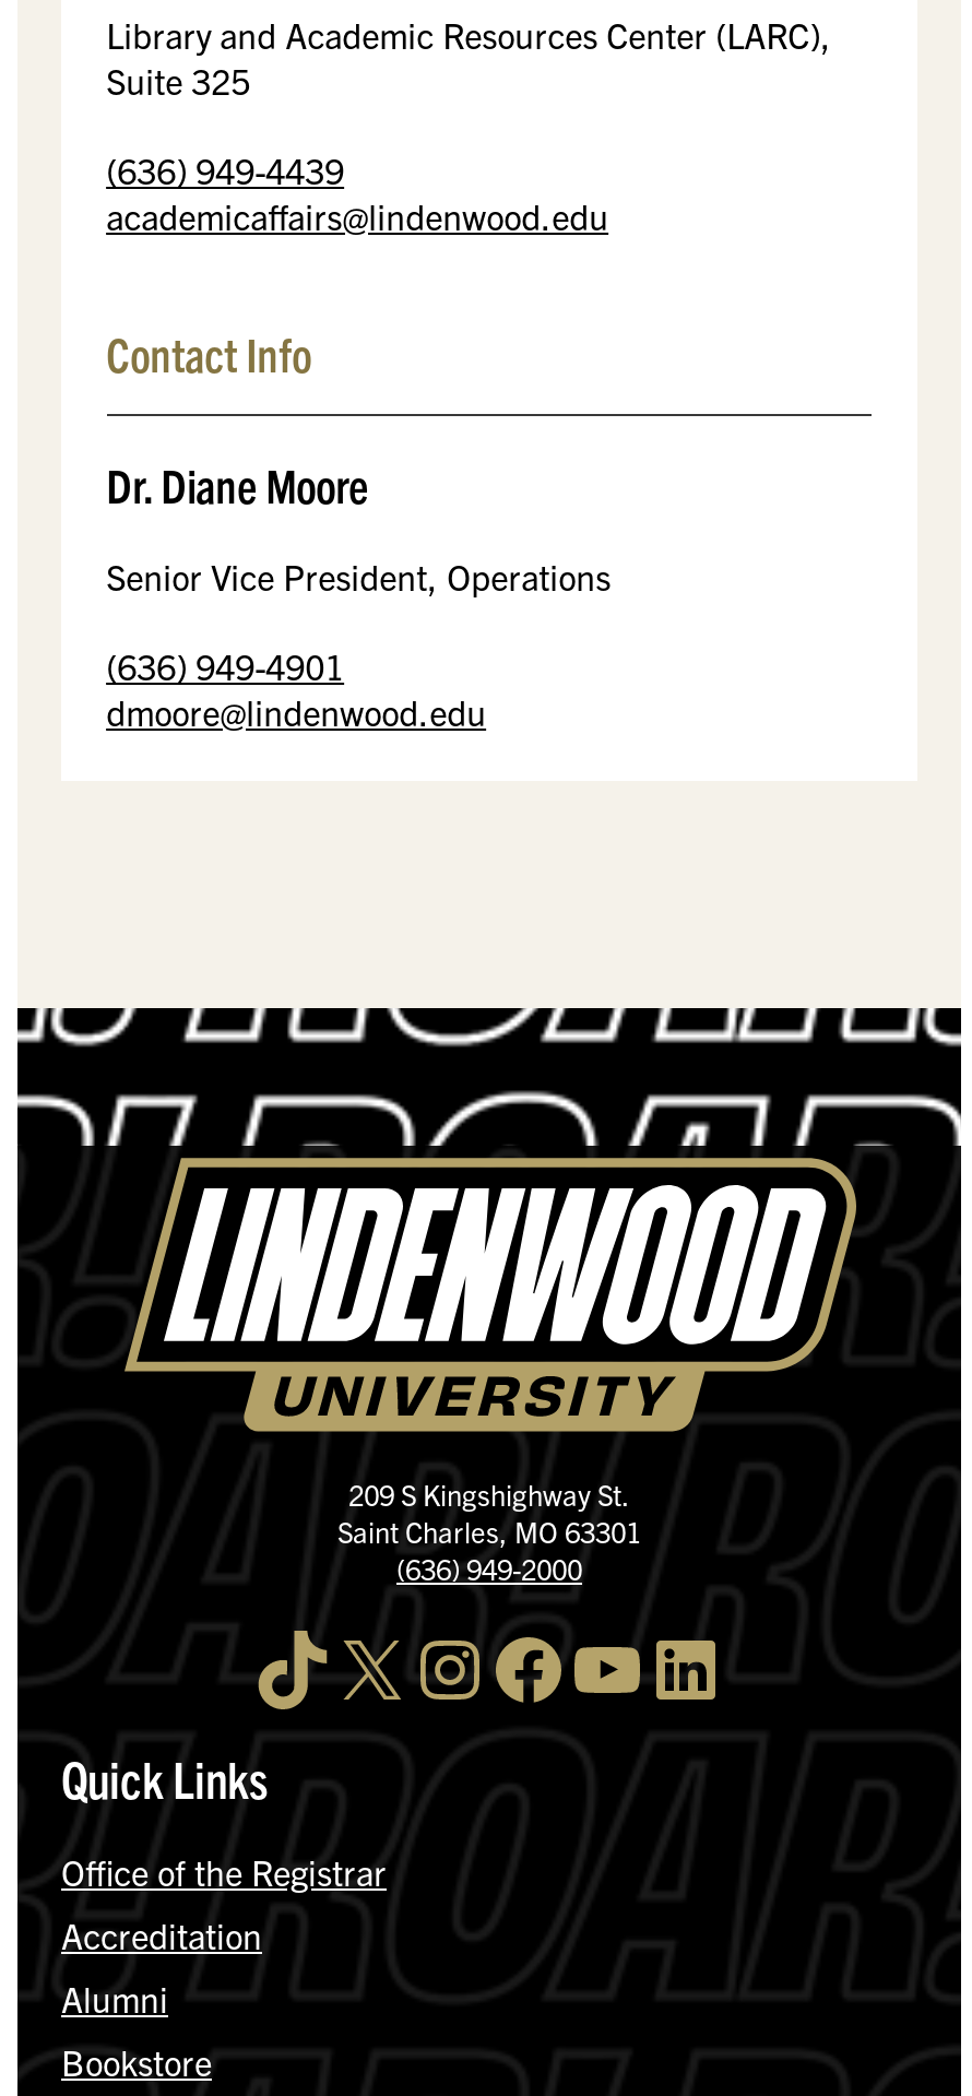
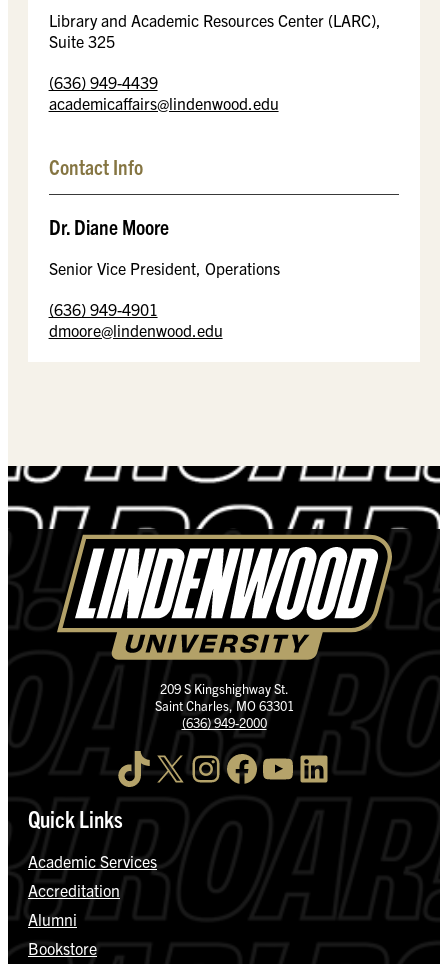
[61,1849,387,1893] Office of the Registrar -> [28,851,157,871] Academic Services

